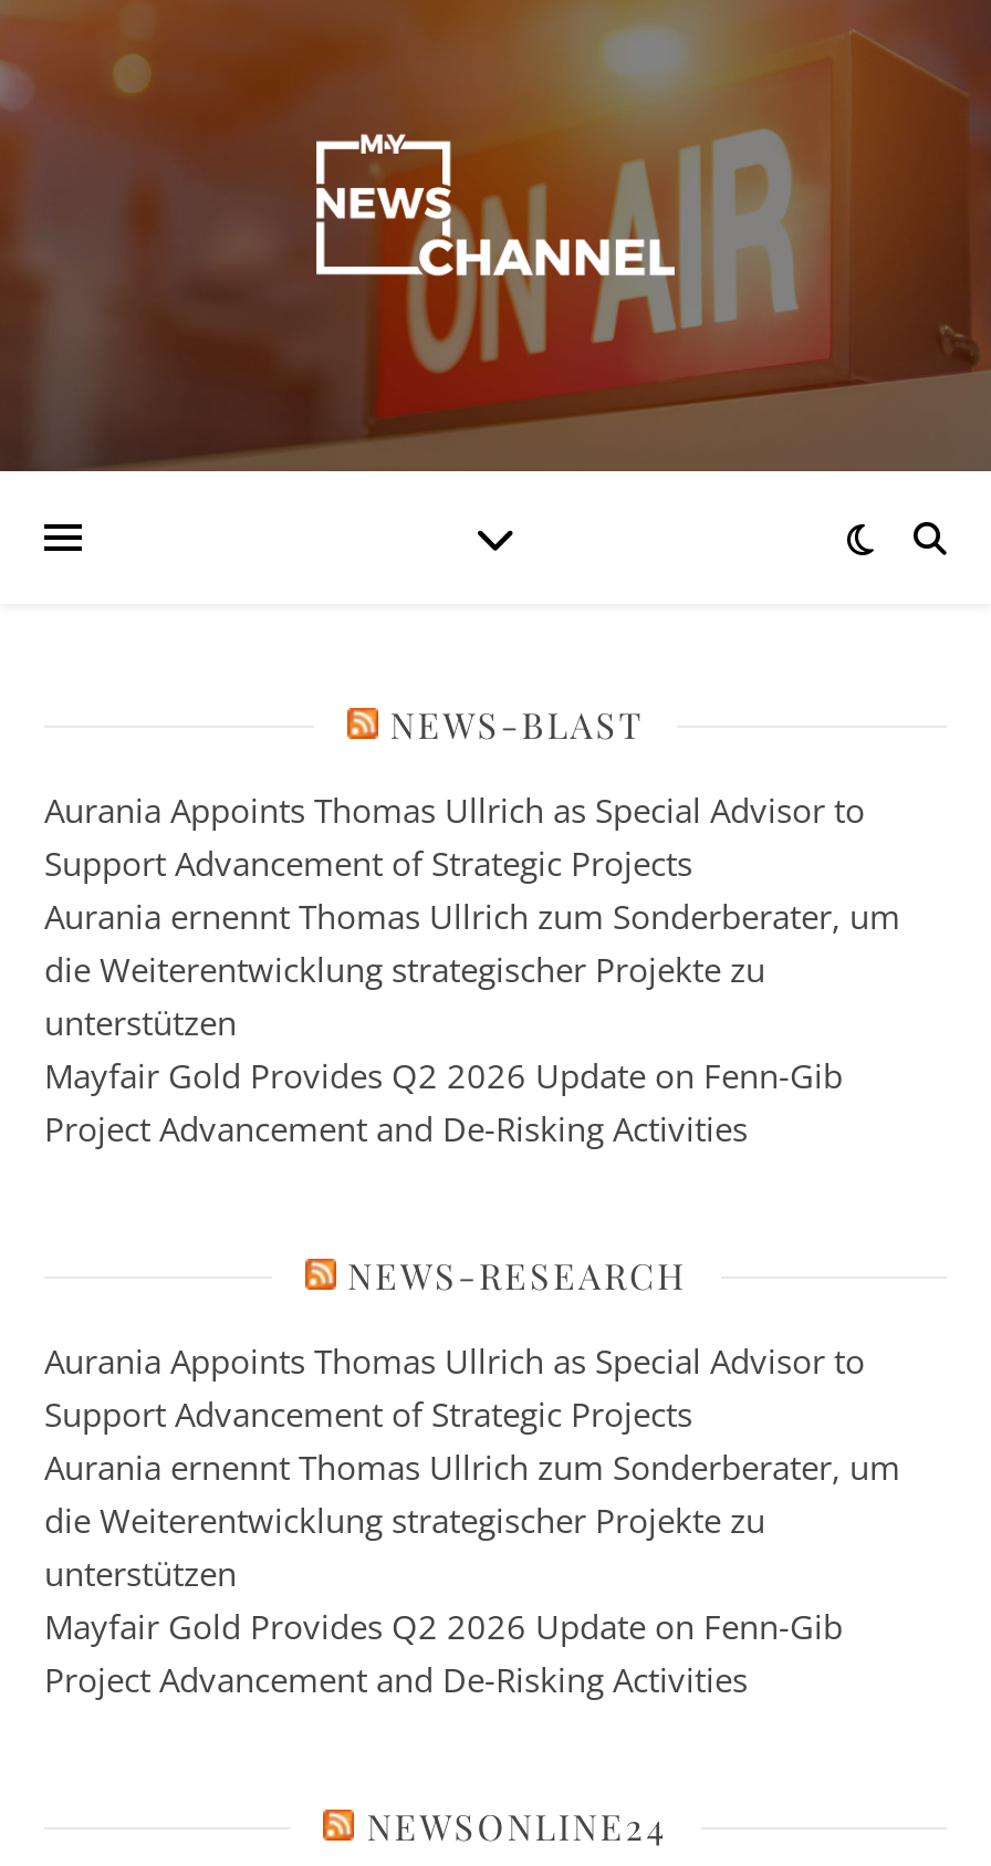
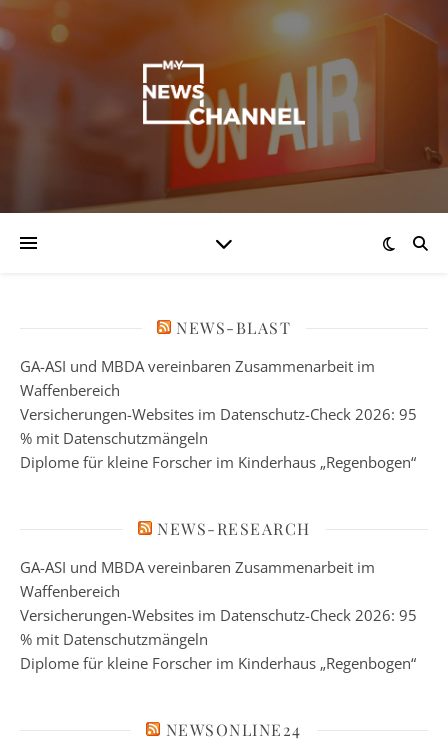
[44,788,900,1150] Aurania Appoints Thomas Ullrich as Special Advisor to | Support Advancement of Strategic Projects | Aurania ernennt Thomas Ullrich zum Sonderberater, um | die Weiterentwicklung strategischer Projekte zu | unterstützen | Mayfair Gold Provides Q2 2026 Update on Fenn-Gib | Project Advancement and De-Risking Activities -> [20,356,417,472] GA-ASI und MBDA vereinbaren Zusammenarbeit im | Waffenbereich | Versicherungen-Websites im Datenschutz-Check 2026: 95 | % mit Datenschutzmängeln | Diplome für kleine Forscher im Kinderhaus „Regenbogen“
[44,1338,900,1701] Aurania Appoints Thomas Ullrich as Special Advisor to | Support Advancement of Strategic Projects | Aurania ernennt Thomas Ullrich zum Sonderberater, um | die Weiterentwicklung strategischer Projekte zu | unterstützen | Mayfair Gold Provides Q2 2026 Update on Fenn-Gib | Project Advancement and De-Risking Activities -> [20,557,417,673] GA-ASI und MBDA vereinbaren Zusammenarbeit im | Waffenbereich | Versicherungen-Websites im Datenschutz-Check 2026: 95 | % mit Datenschutzmängeln | Diplome für kleine Forscher im Kinderhaus „Regenbogen“

